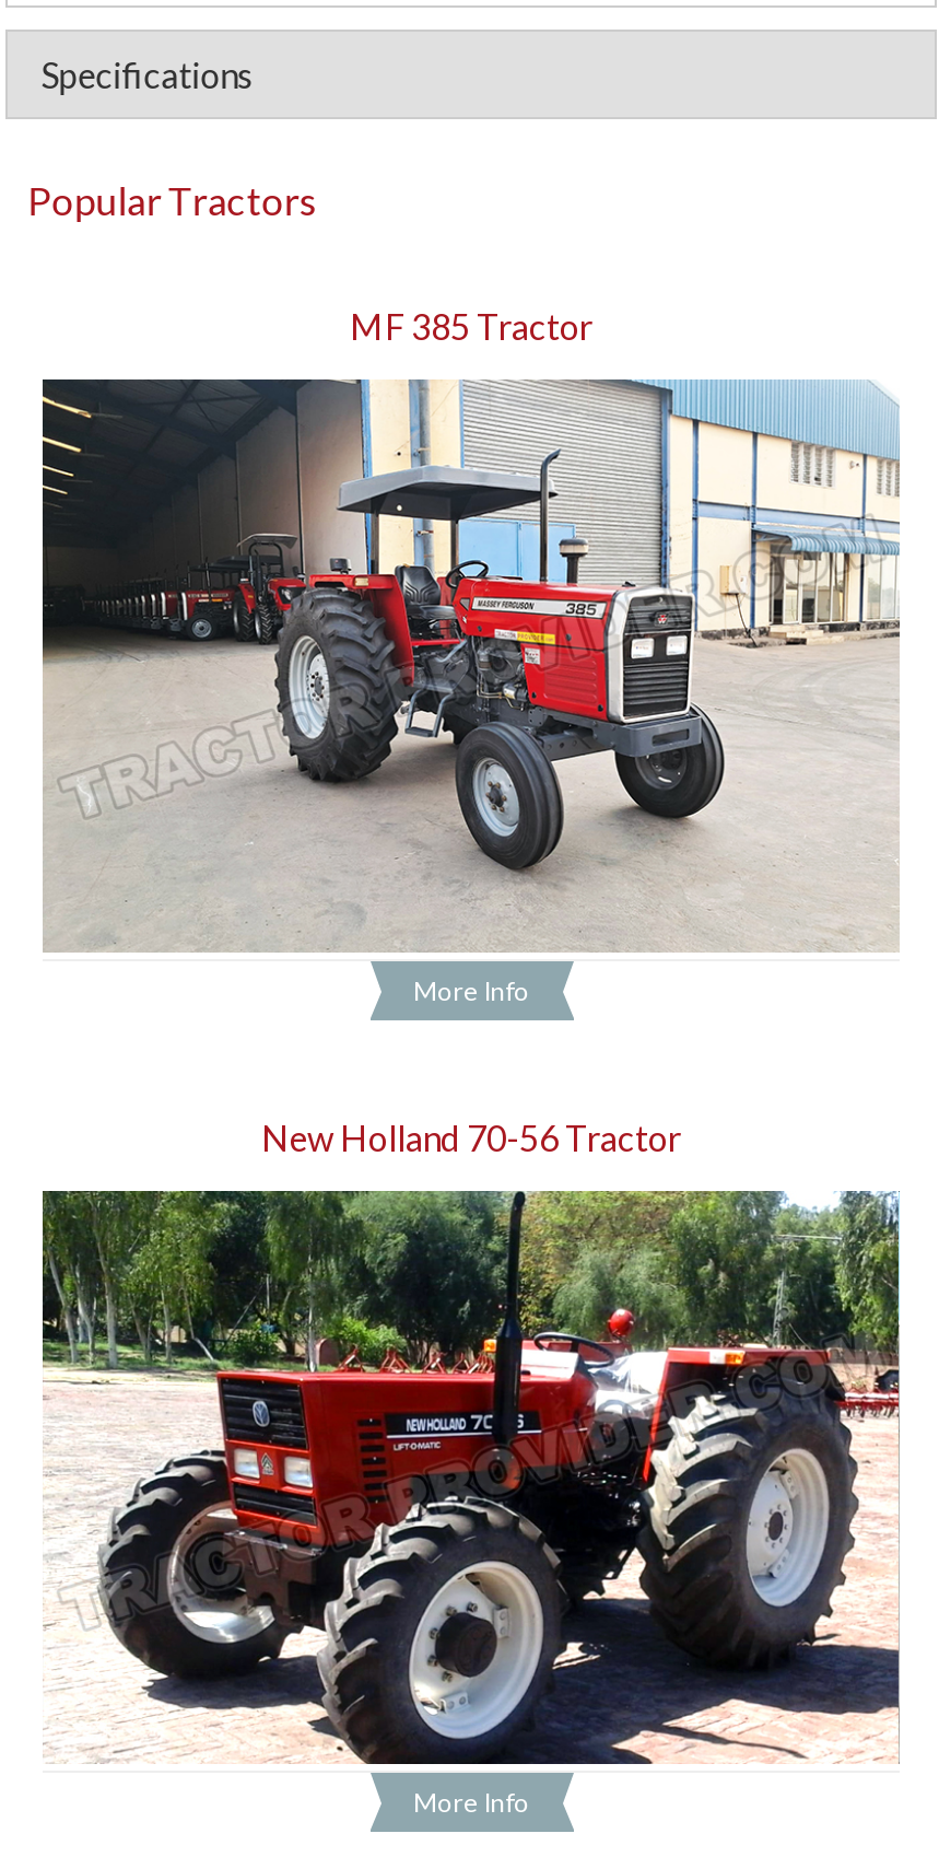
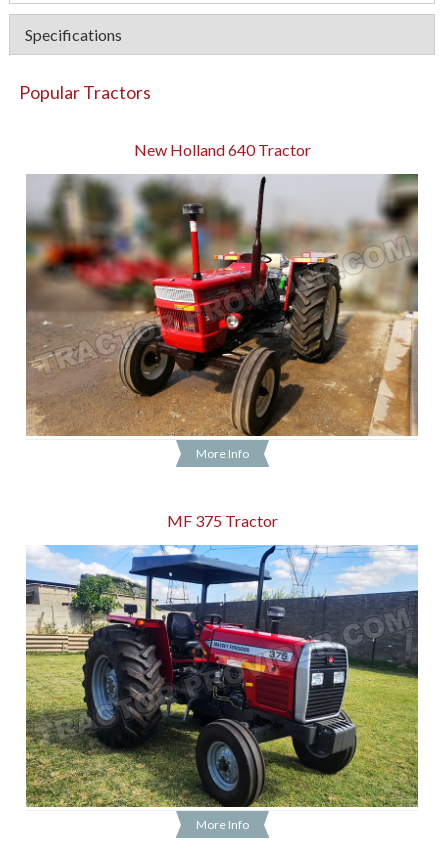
[350,304,592,346] MF 385 Tractor -> [133,139,310,158] New Holland 640 Tractor
[40,379,900,953] [image] -> [25,173,419,437] [image]
[261,1116,681,1158] New Holland 70-56 Tractor -> [166,511,277,530] MF 375 Tractor
[40,1189,902,1766] [image] -> [25,544,419,808] [image]

